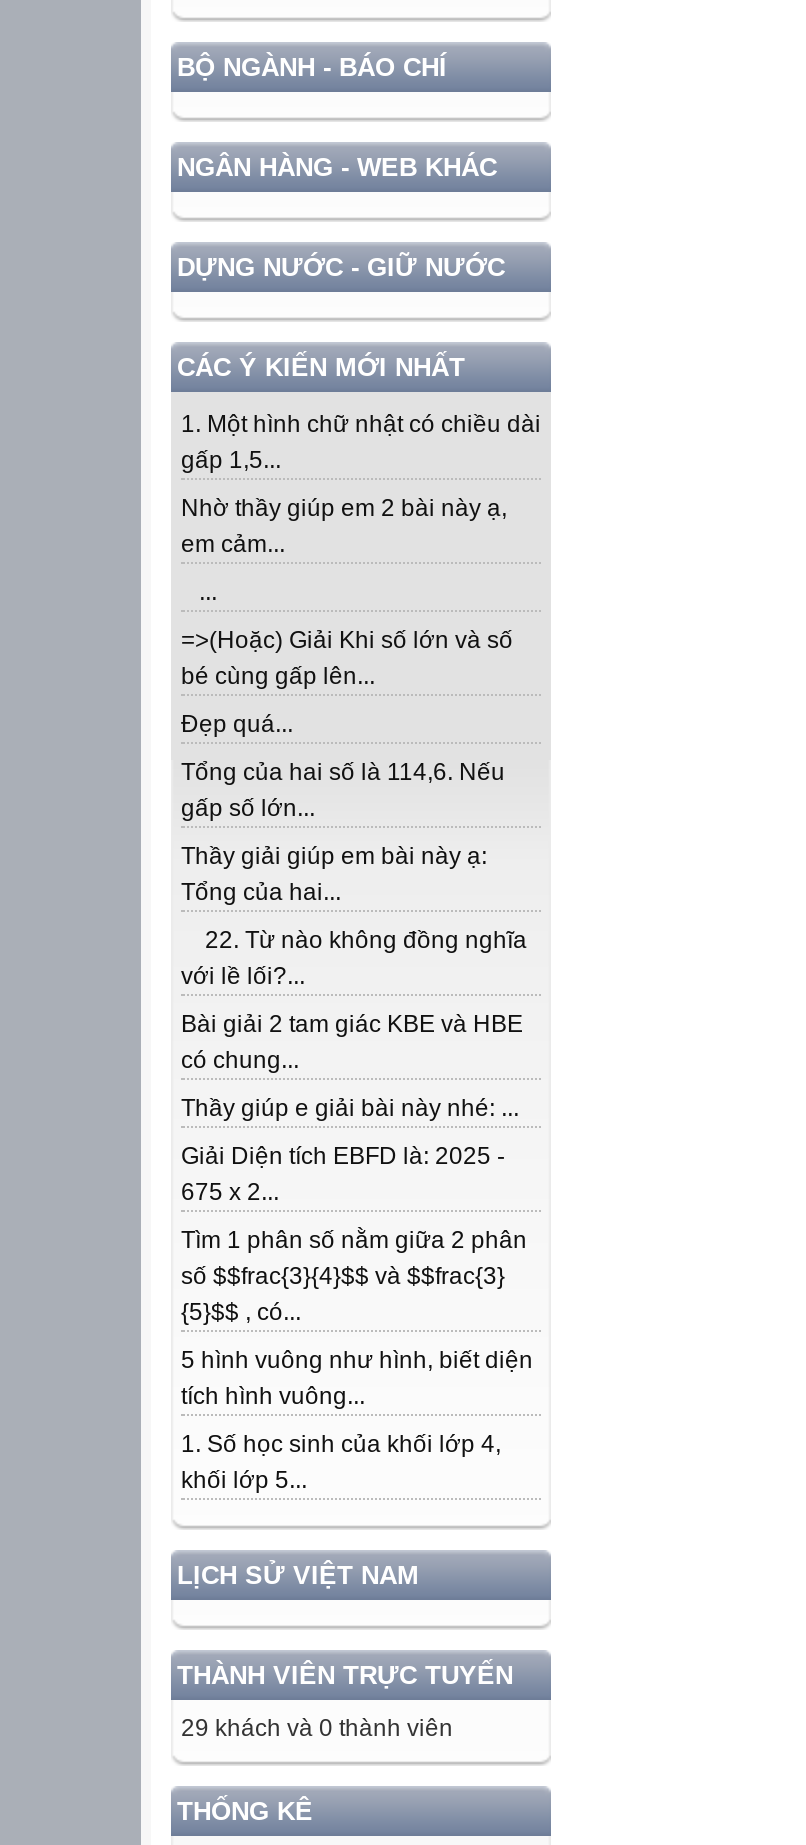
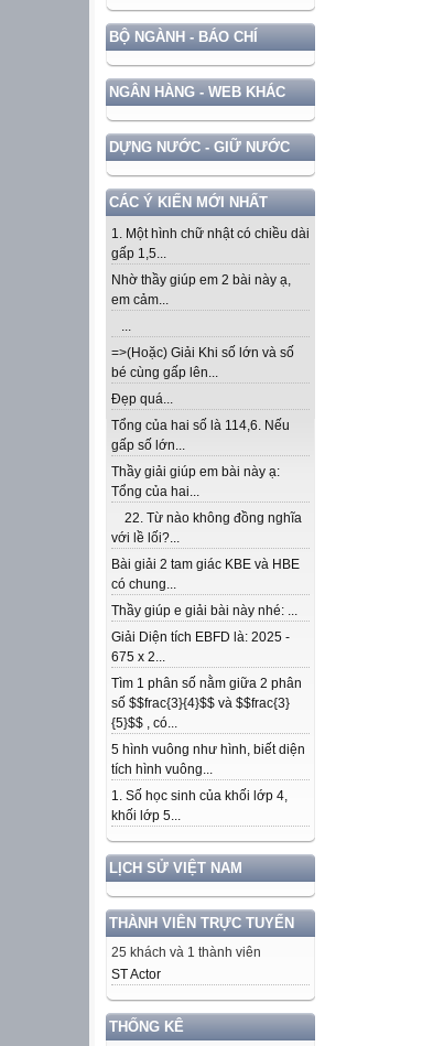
[181,1714,453,1742] 29 khách và 0 thành viên -> [111,945,261,982] 25 khách và 1 thành viên | ST Actor

